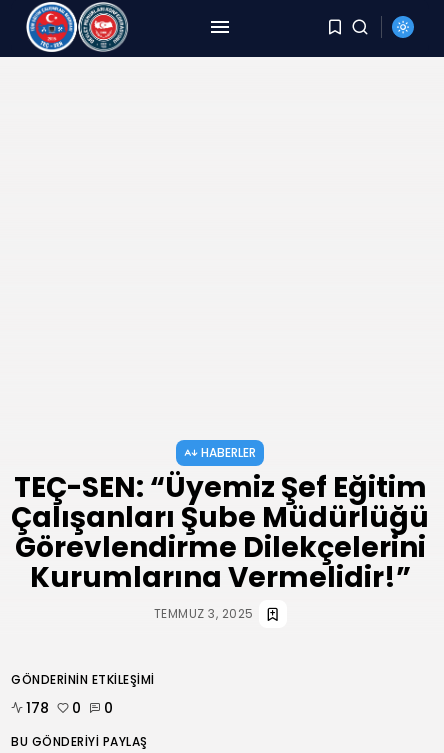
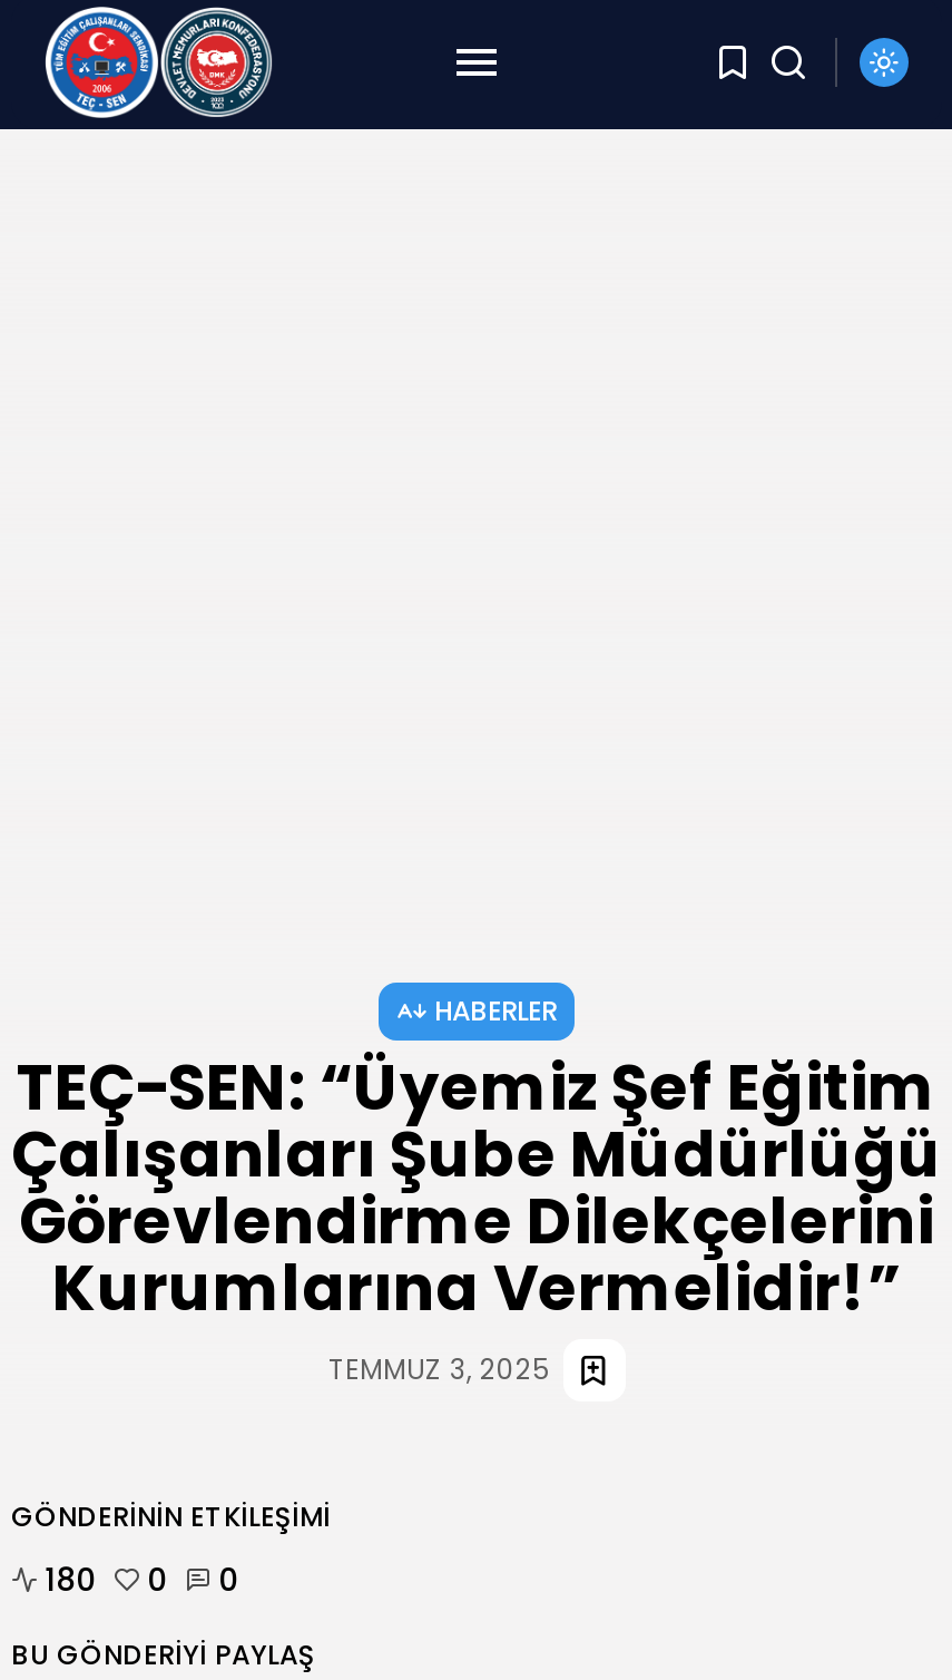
[26,698,113,718] 178 0 0 -> [45,1557,238,1602] 180 0 0

